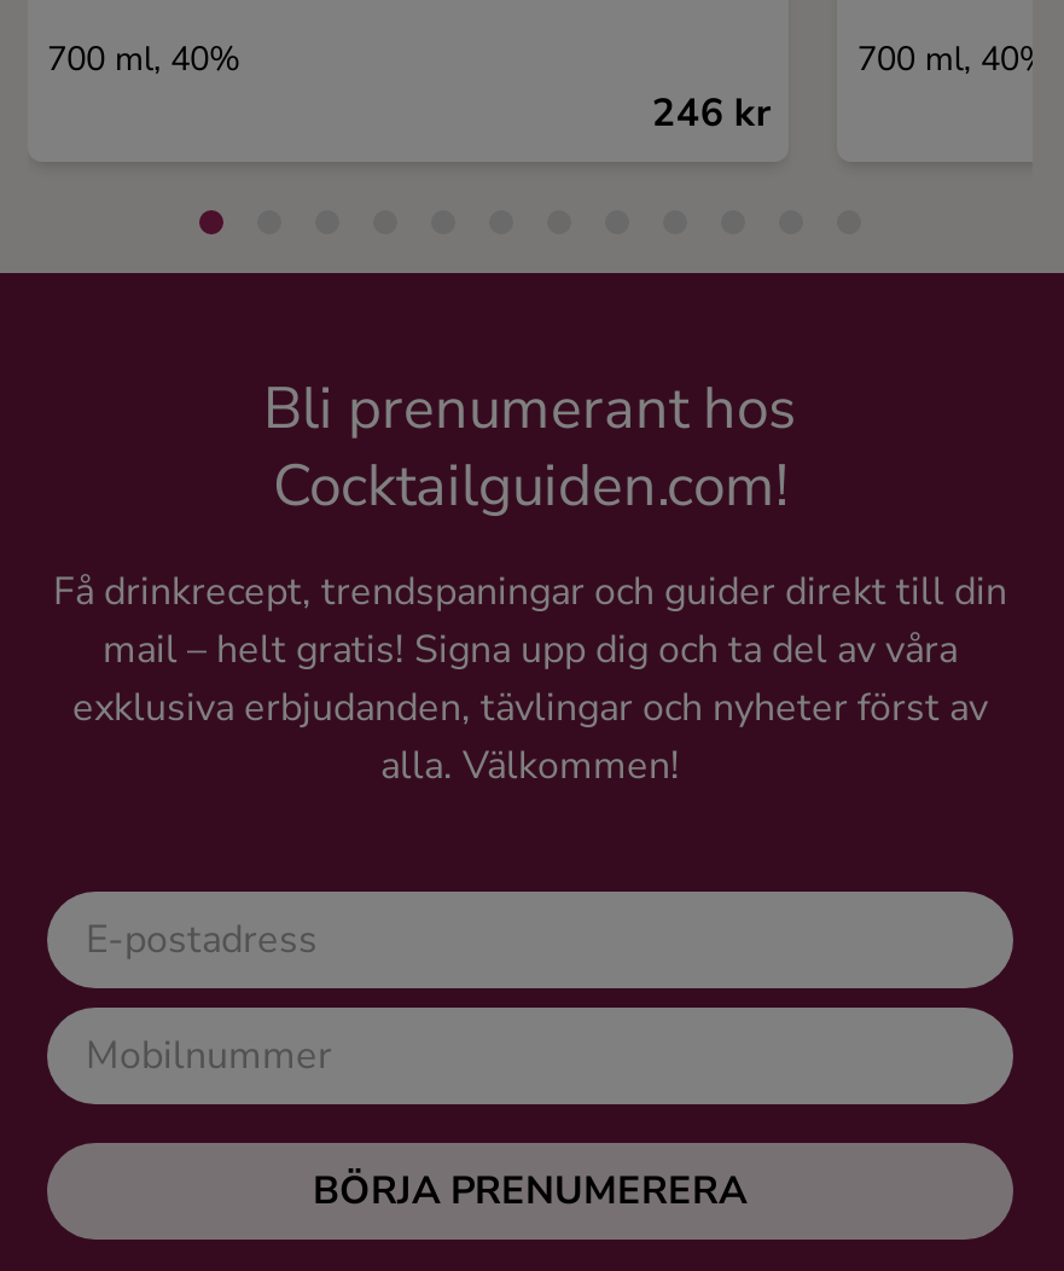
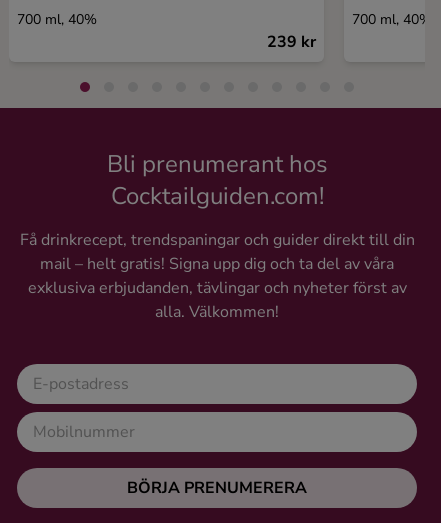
[652,87,770,140] 246 kr -> [267,31,316,53] 239 kr

